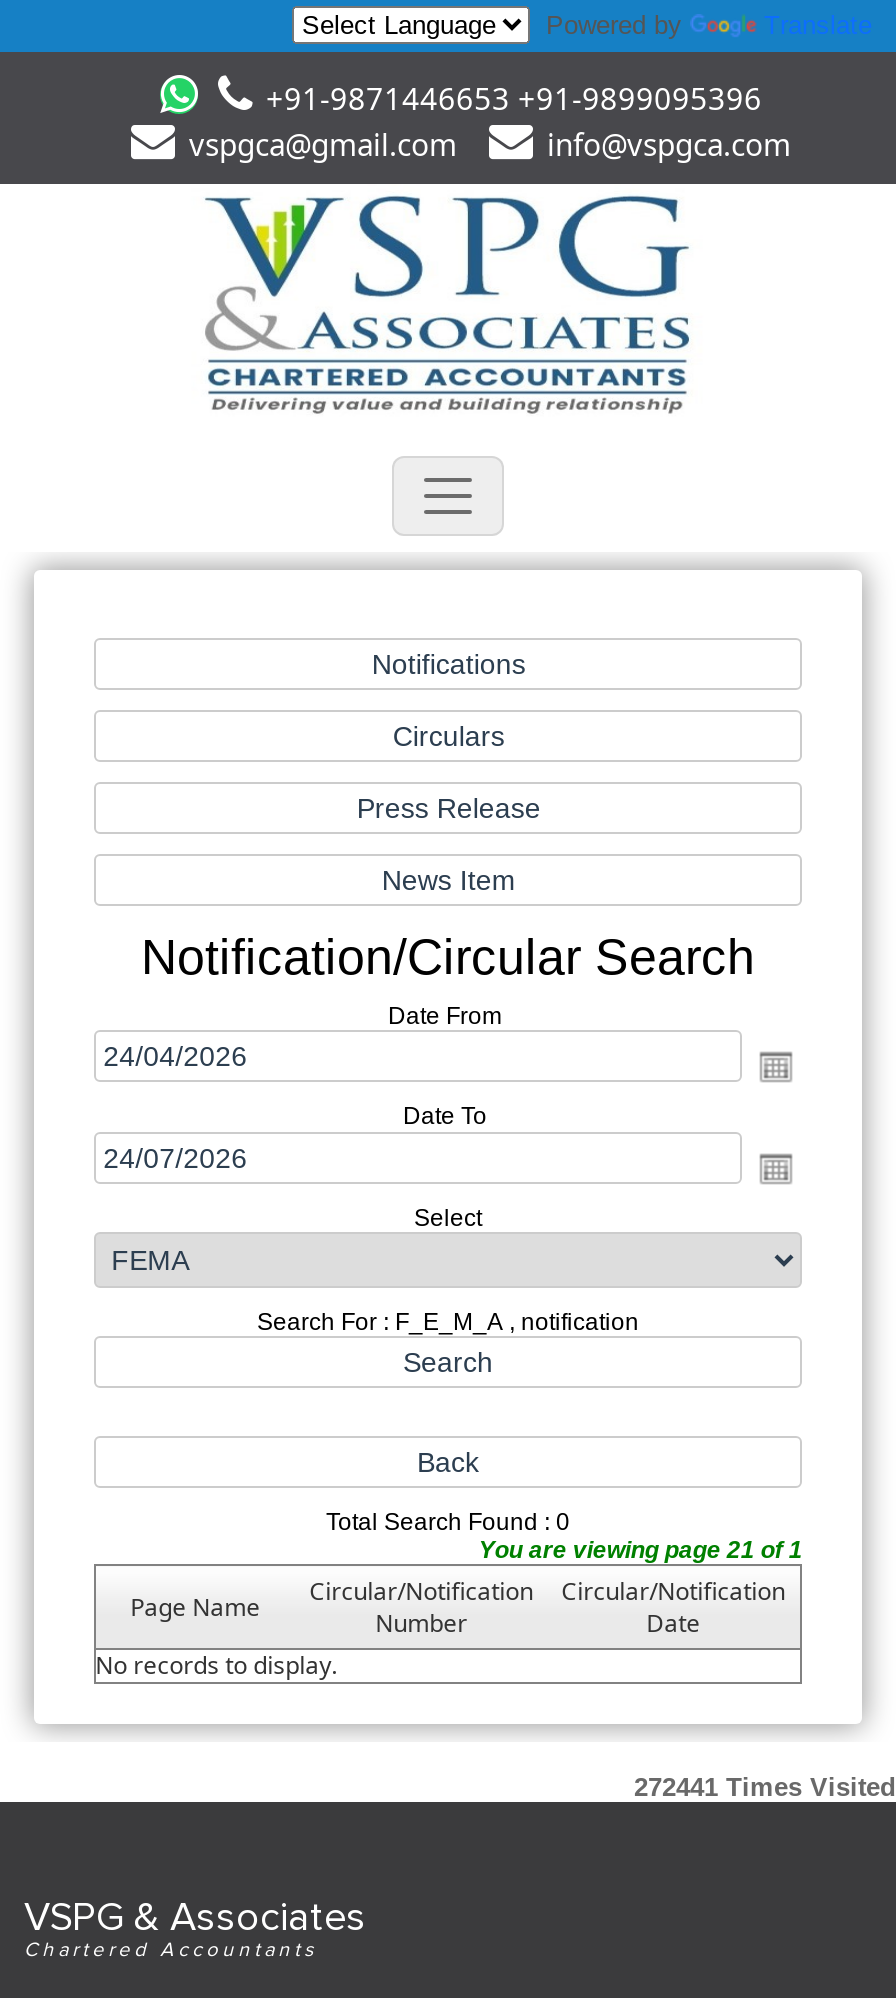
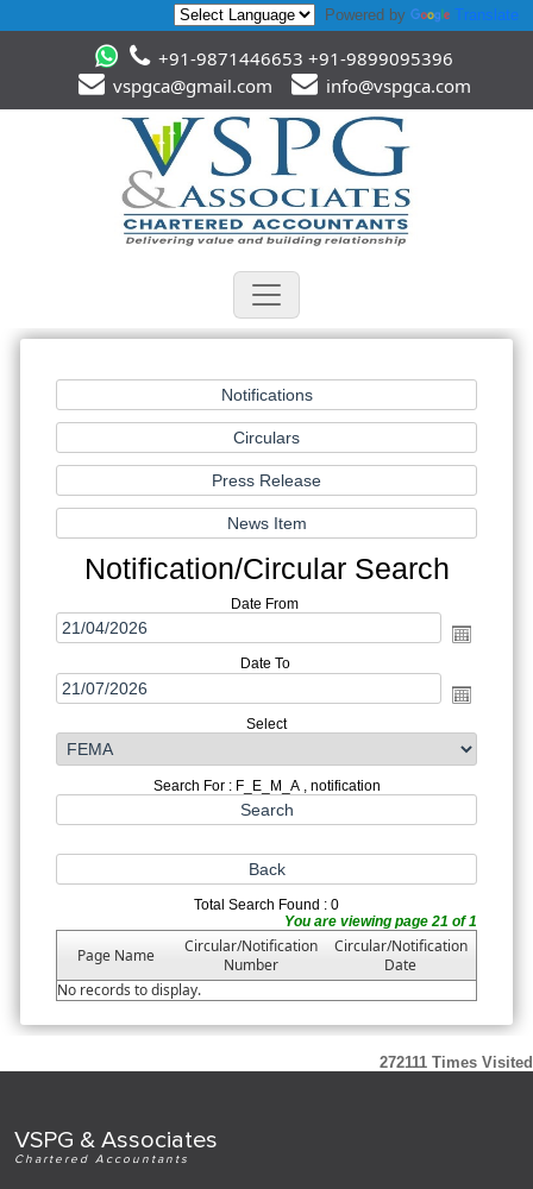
[634,1772,896,1802] 272441 Times Visited -> [380,1053,533,1071] 272111 Times Visited

